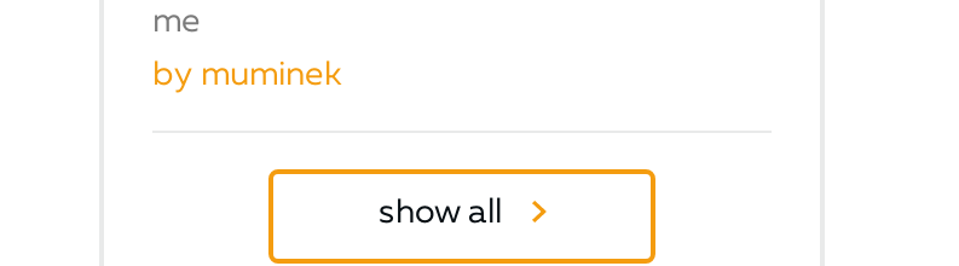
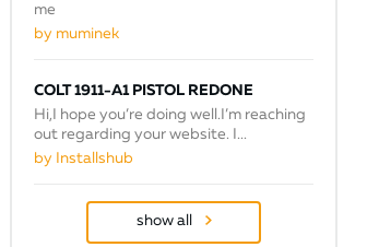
none -> [34,83,306,167] COLT 1911-A1 PISTOL REDONE | Hi,I hope you’re doing well.I’m reaching | out regarding your website. I... | by Installshub

